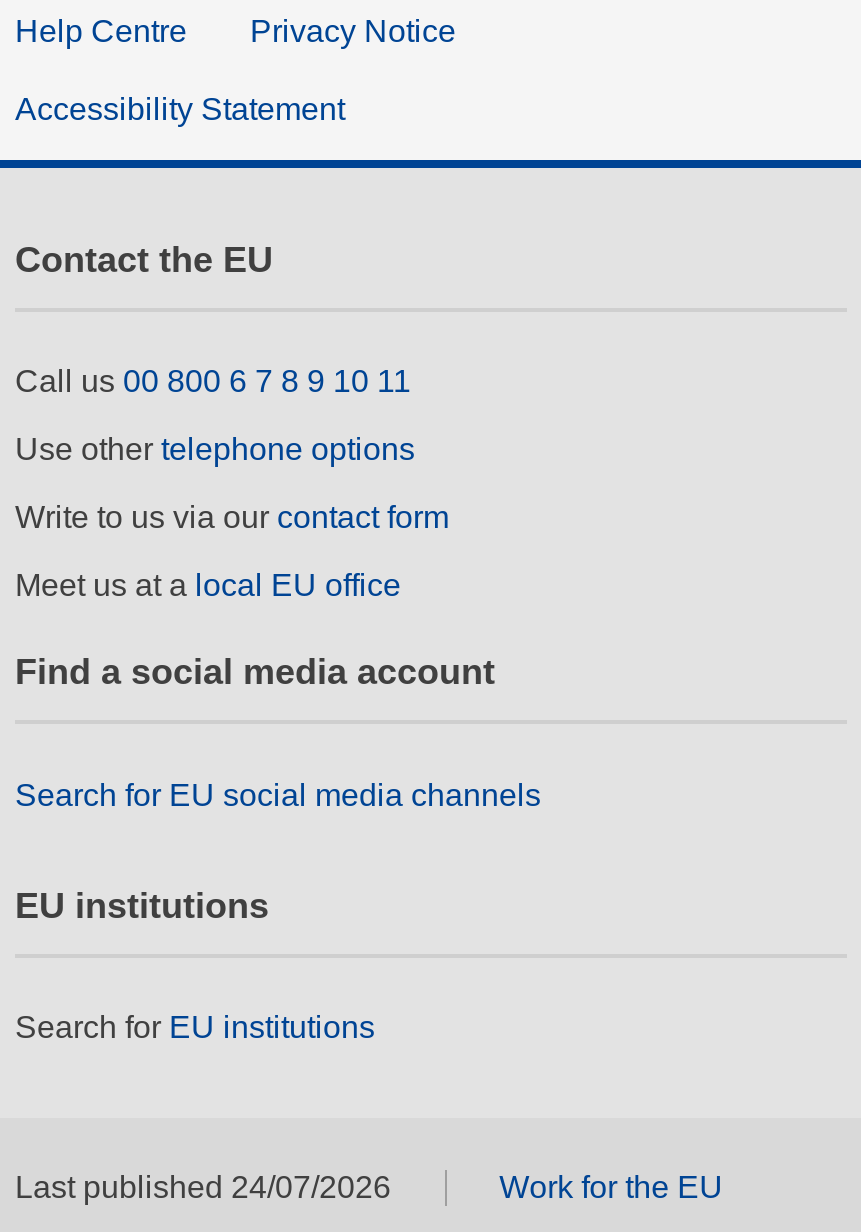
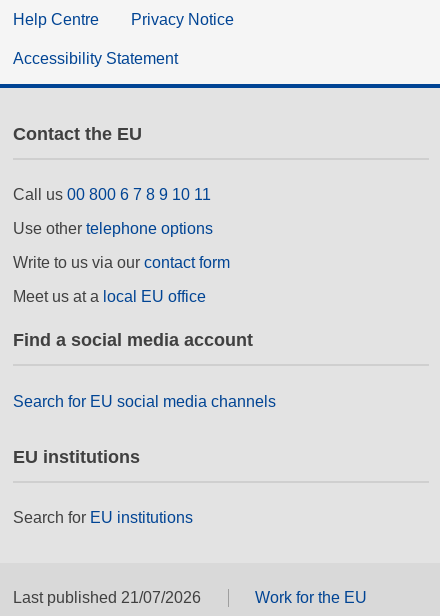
[15,1171,391,1205] Last published 24/07/2026 -> [13,589,201,606] Last published 21/07/2026

